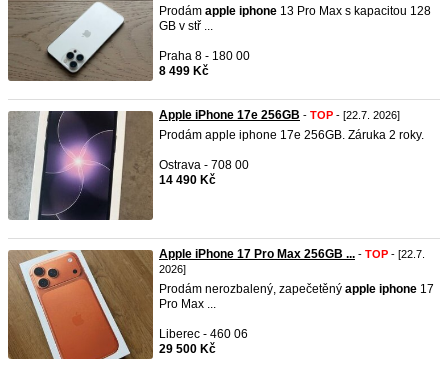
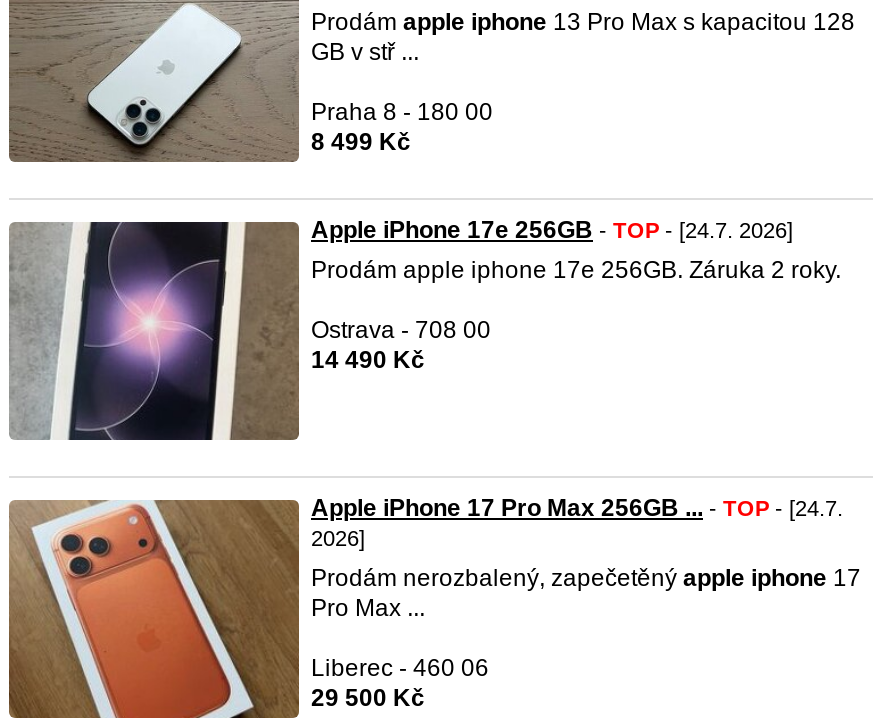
[159,108,400,122] Apple iPhone 17e 256GB - TOP - [22.7. 2026] -> [311,216,793,244] Apple iPhone 17e 256GB - TOP - [24.7. 2026]
[159,247,425,261] Apple iPhone 17 Pro Max 256GB ... - TOP - [22.7. -> [311,494,843,522] Apple iPhone 17 Pro Max 256GB ... - TOP - [24.7.

